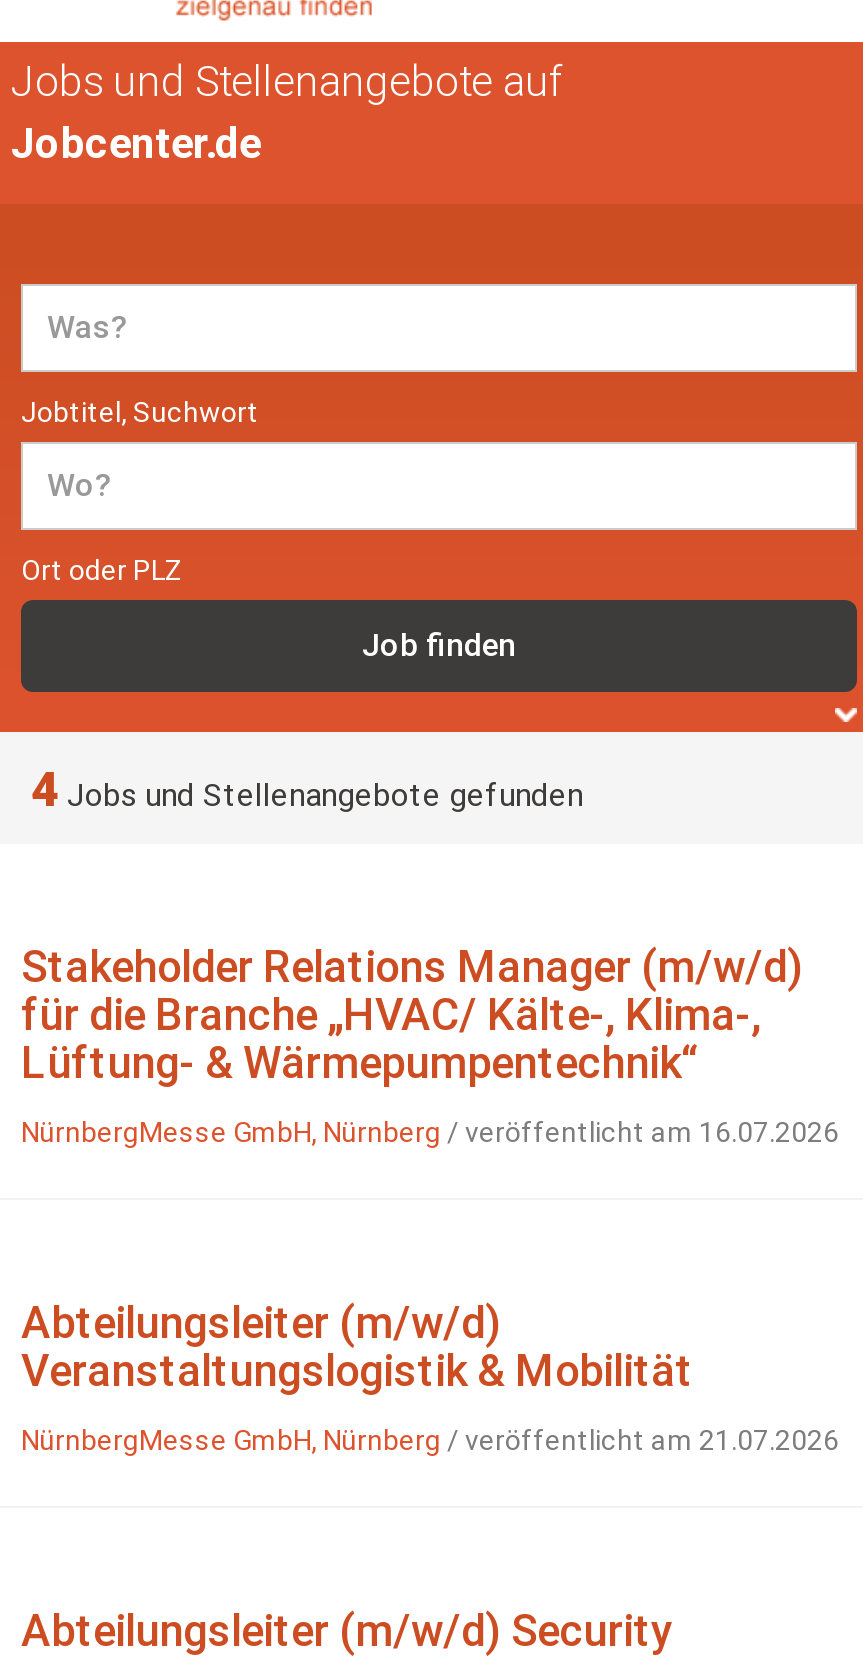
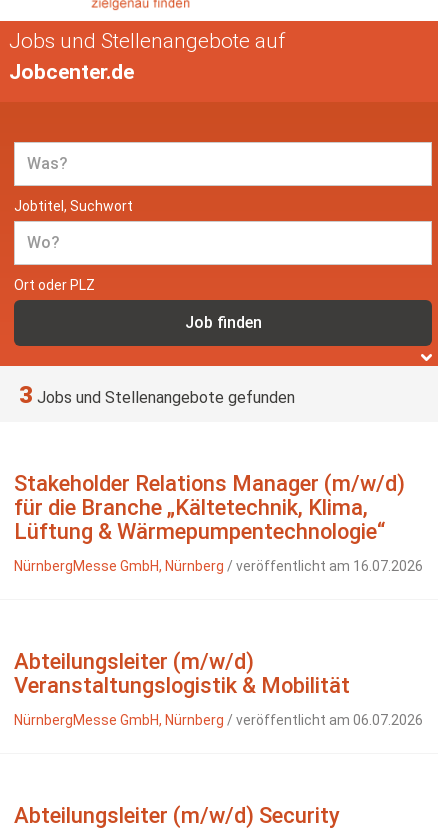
[31,762,583,818] 4 Jobs und Stellenangebote gefunden -> [19,381,295,409] 3 Jobs und Stellenangebote gefunden
[21,990,761,1088] für die Branche „HVAC/ Kälte-, Klima-, | Lüftung- & Wärmepumpentechnik“ -> [14,495,385,544] für die Branche „Kältetechnik, Klima, | Lüftung & Wärmepumpentechnologie“
[21,1424,839,1456] NürnbergMesse GmbH, Nürnberg / veröffentlicht am 21.07.2026 -> [14,712,423,728] NürnbergMesse GmbH, Nürnberg / veröffentlicht am 06.07.2026

